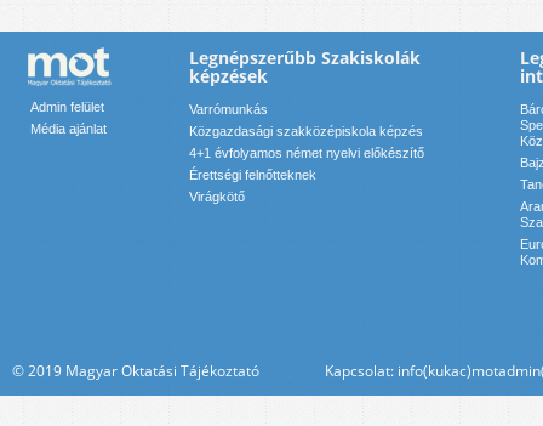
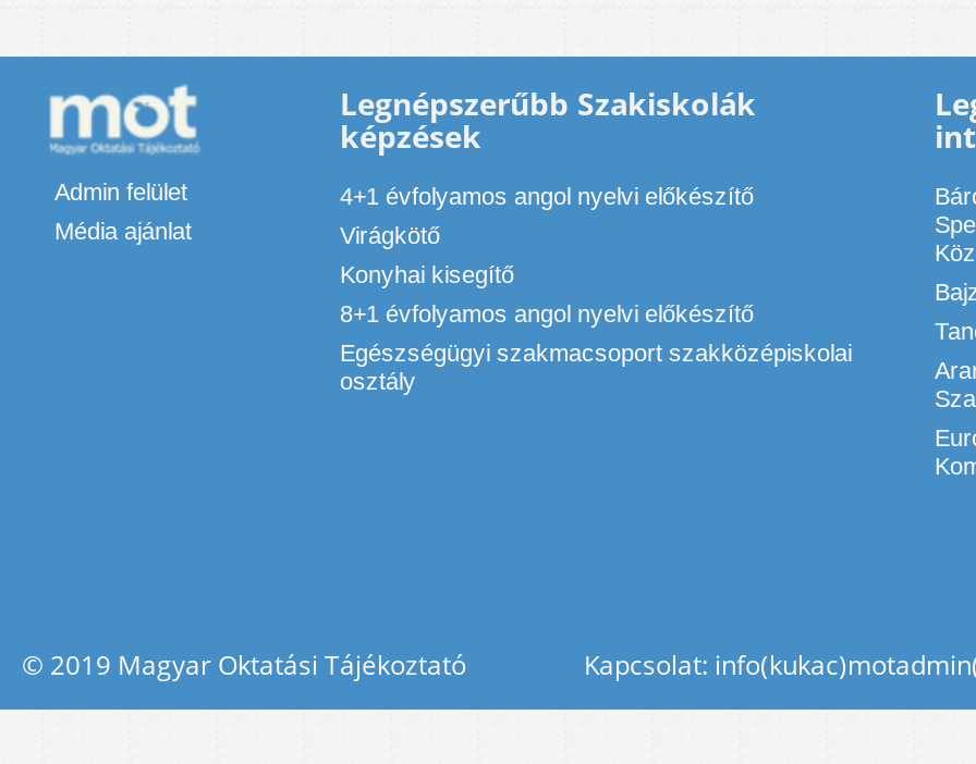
[189,102,424,182] Varrómunkás | Közgazdasági szakközépiskola képzés | 4+1 évfolyamos német nyelvi előkészítő | Érettségi felnőtteknek -> [340,183,754,209] 4+1 évfolyamos angol nyelvi előkészítő
none -> [340,262,852,394] Konyhai kisegítő | 8+1 évfolyamos angol nyelvi előkészítő | Egészségügyi szakmacsoport szakközépiskolai | osztály
moved [189,190,245,204] -> [340,222,440,249]: Virágkötő

